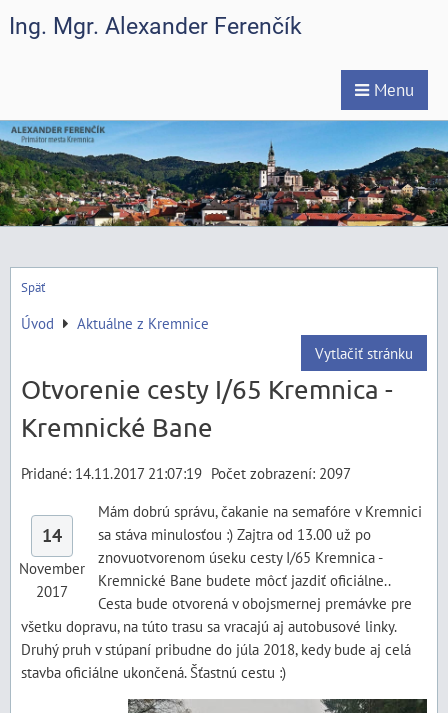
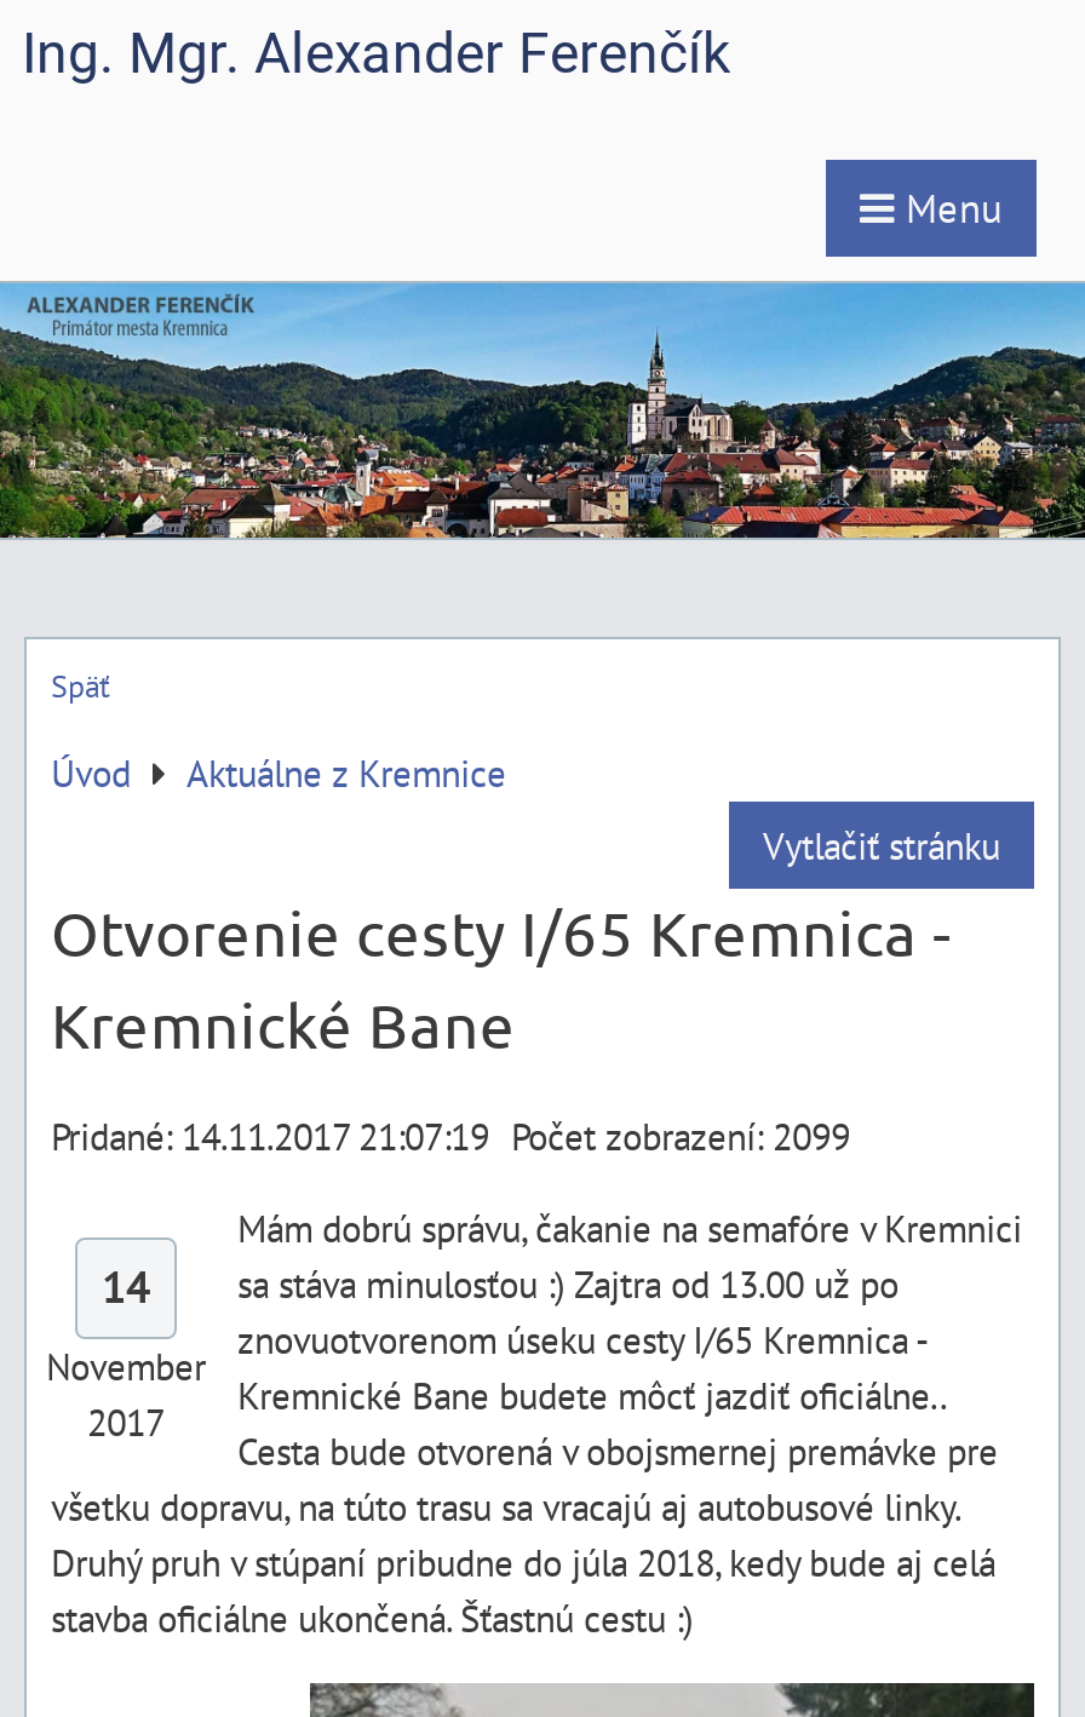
[21,463,351,483] Pridané: 14.11.2017 21:07:19 Počet zobrazení: 2097 -> [51,1112,850,1160] Pridané: 14.11.2017 21:07:19 Počet zobrazení: 2099

